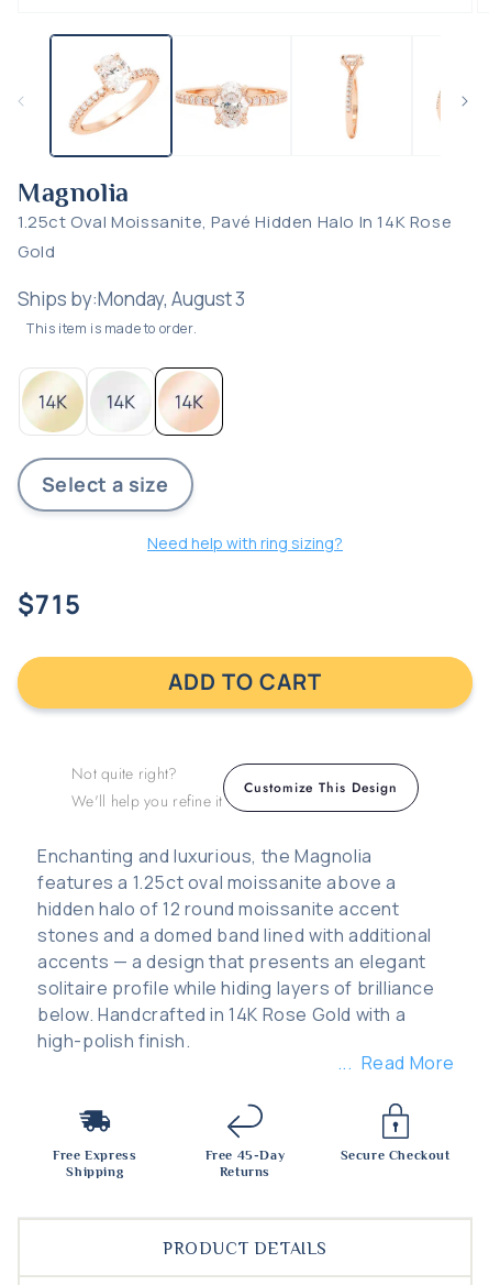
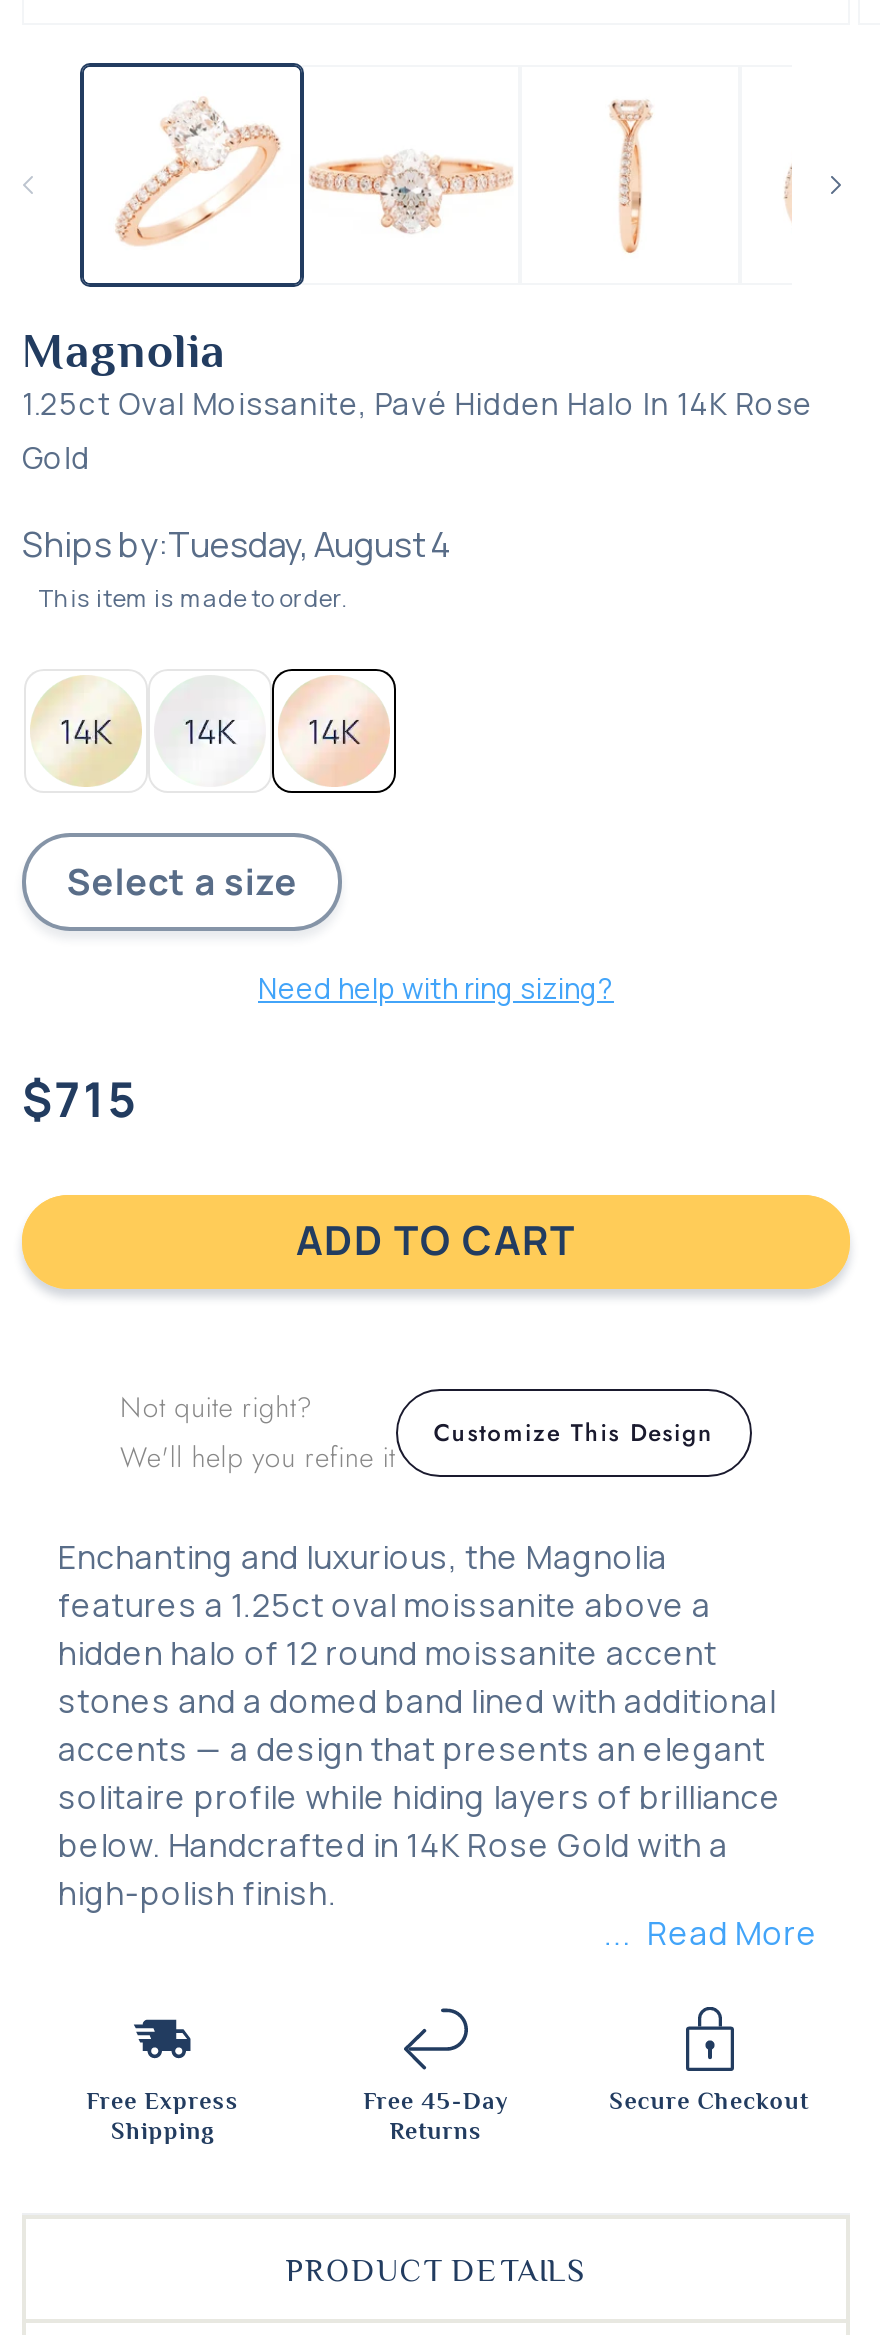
[18,285,245,311] Ships by:Monday, August 3 -> [22,520,450,566] Ships by:Tuesday, August 4

